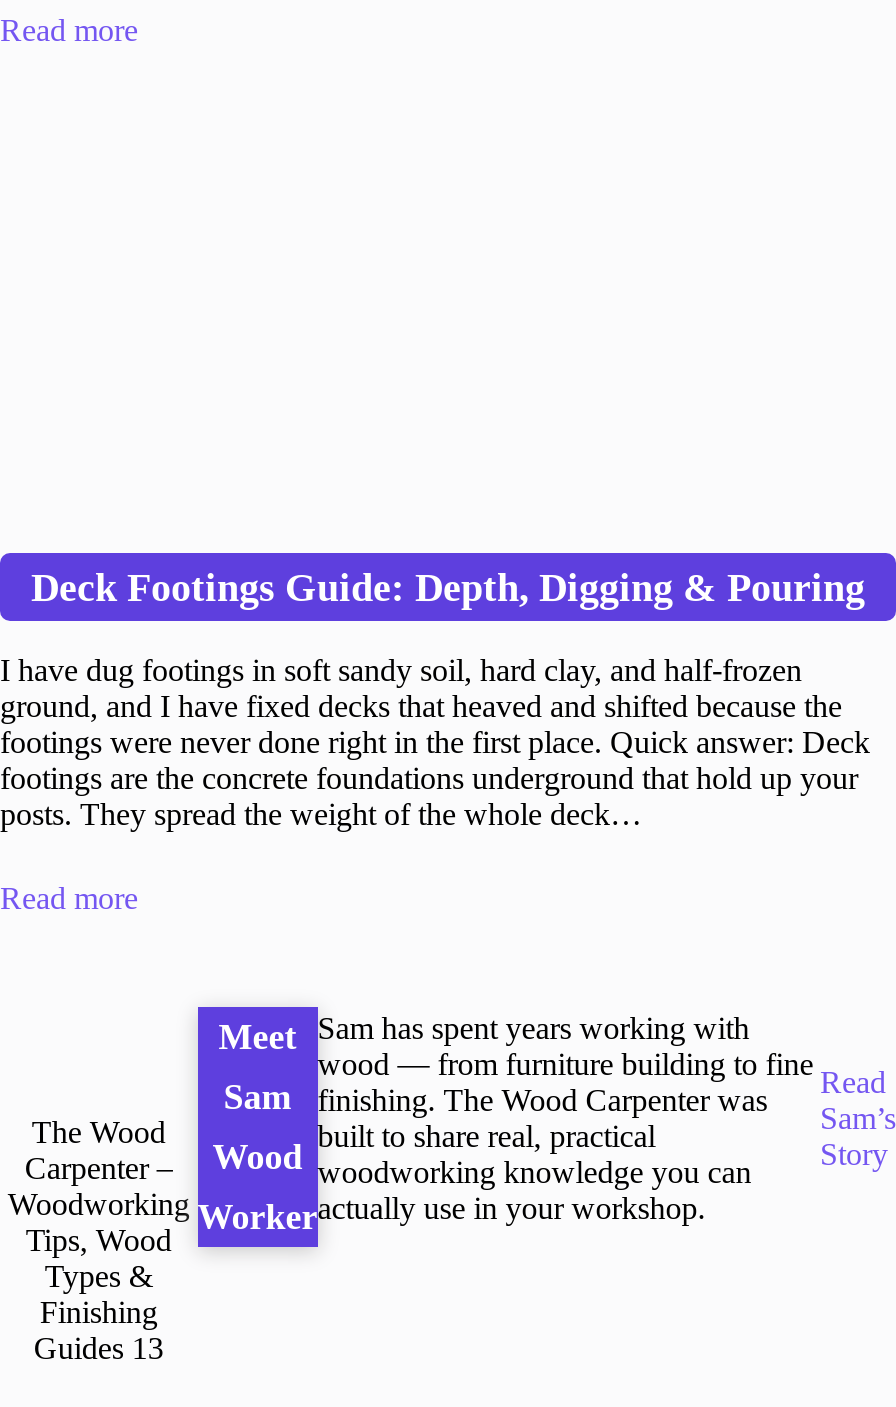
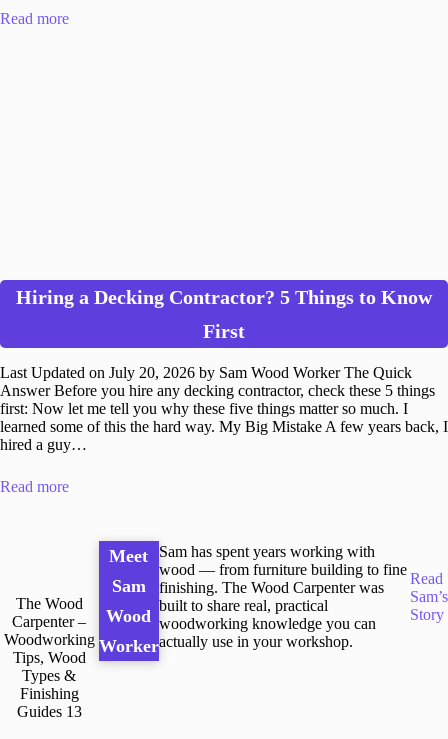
[0,565,870,831] Deck Footings Guide: Depth, Digging & Pouring | I have dug footings in soft sandy soil, hard clay, and half-frozen | ground, and I have fixed decks that heaved and shifted because the | footings were never done right in the first place. Quick answer: Deck | footings are the concrete foundations underground that hold up your | posts. They spread the weight of the whole deck… -> [0,286,448,453] Hiring a Decking Contractor? 5 Things to Know | First | Last Updated on July 20, 2026 by Sam Wood Worker The Quick | Answer Before you hire any decking contractor, check these 5 things | first: Now let me tell you why these five things matter so much. I | learned some of this the hard way. My Big Mistake A few years back, I | hired a guy…

